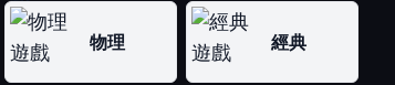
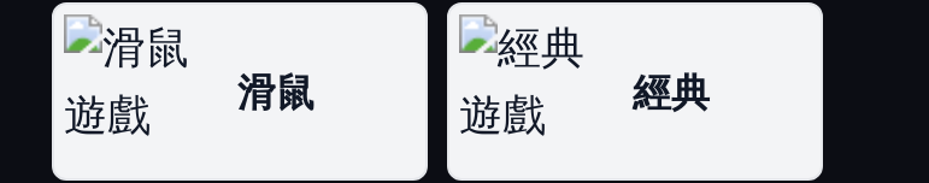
[90,33,125,52] 物理 -> [237,72,314,113] 滑鼠

